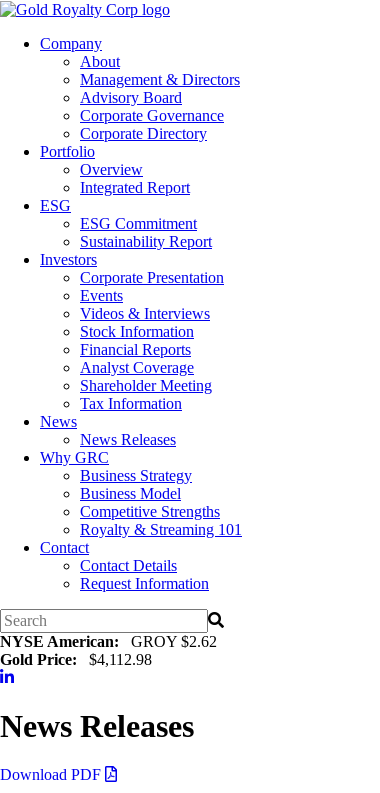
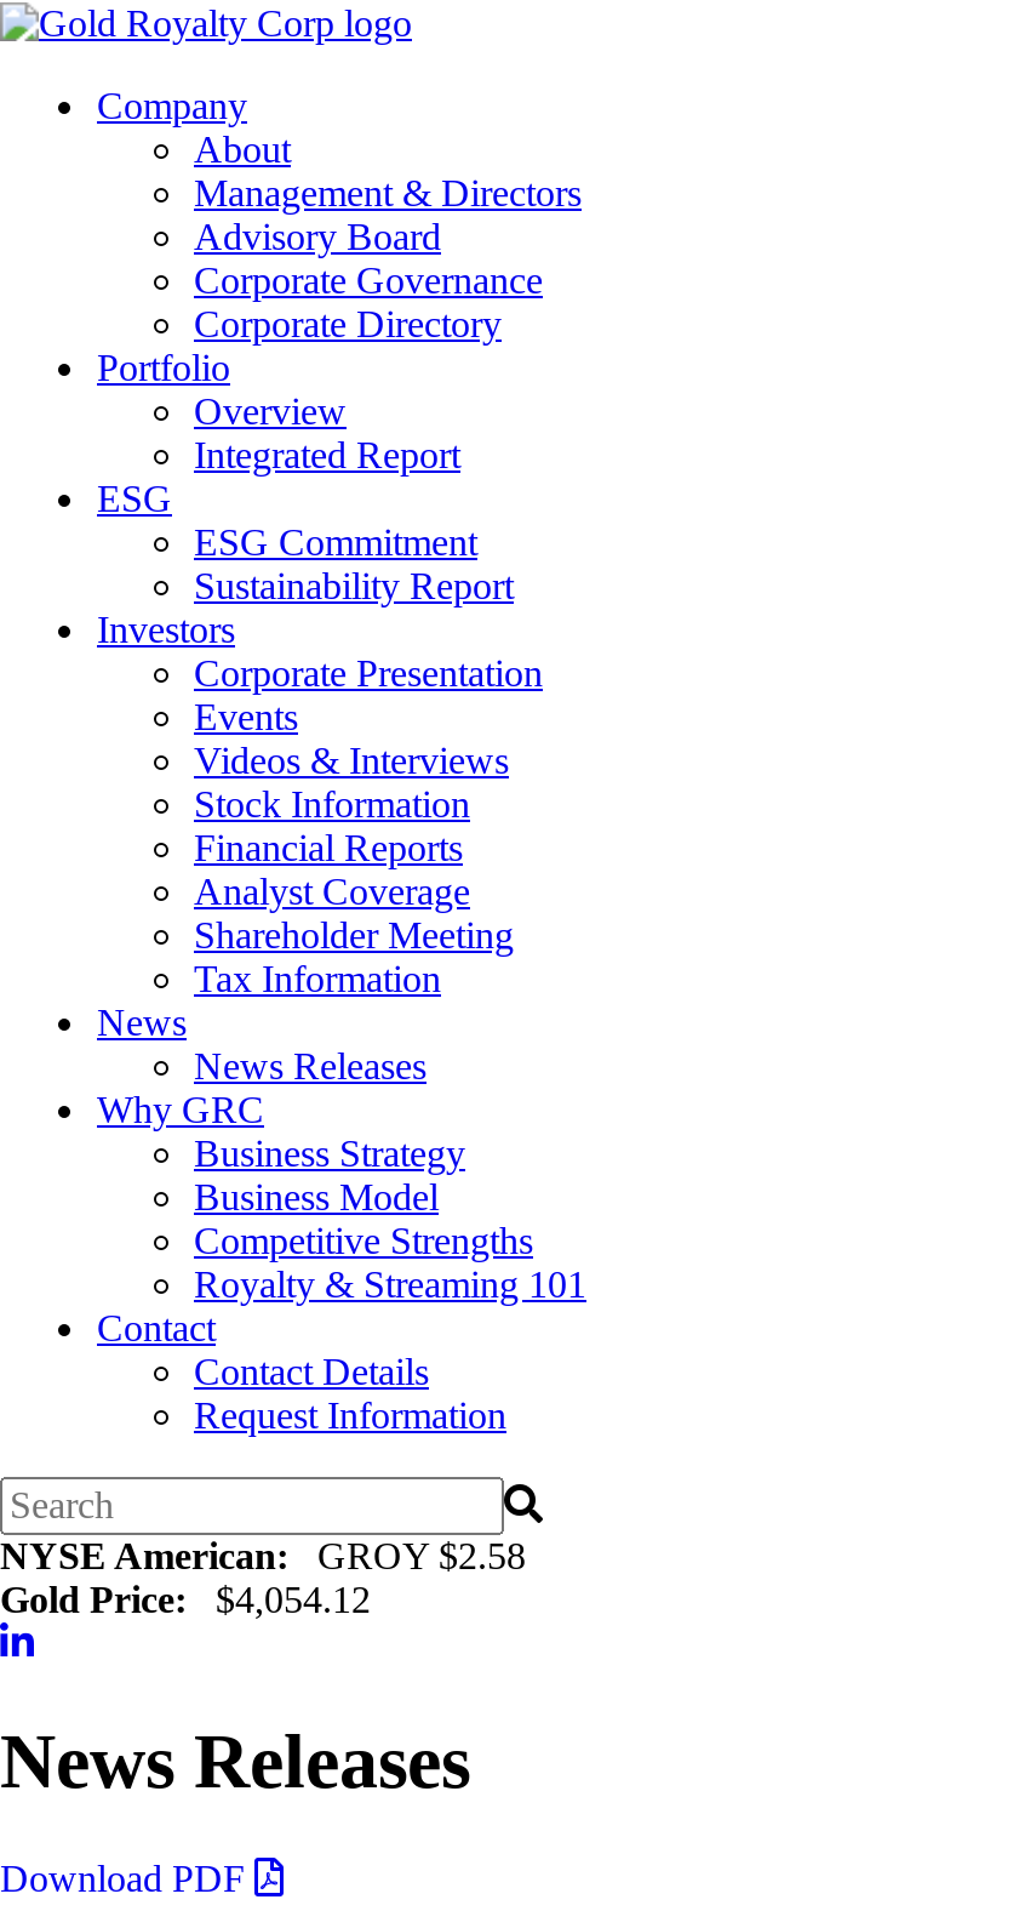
[0,633,217,650] NYSE American:GROY $2.62 -> [0,1535,526,1576] NYSE American:GROY $2.58
[0,651,152,668] Gold Price: $4,112.98 -> [0,1579,371,1620] Gold Price: $4,054.12

